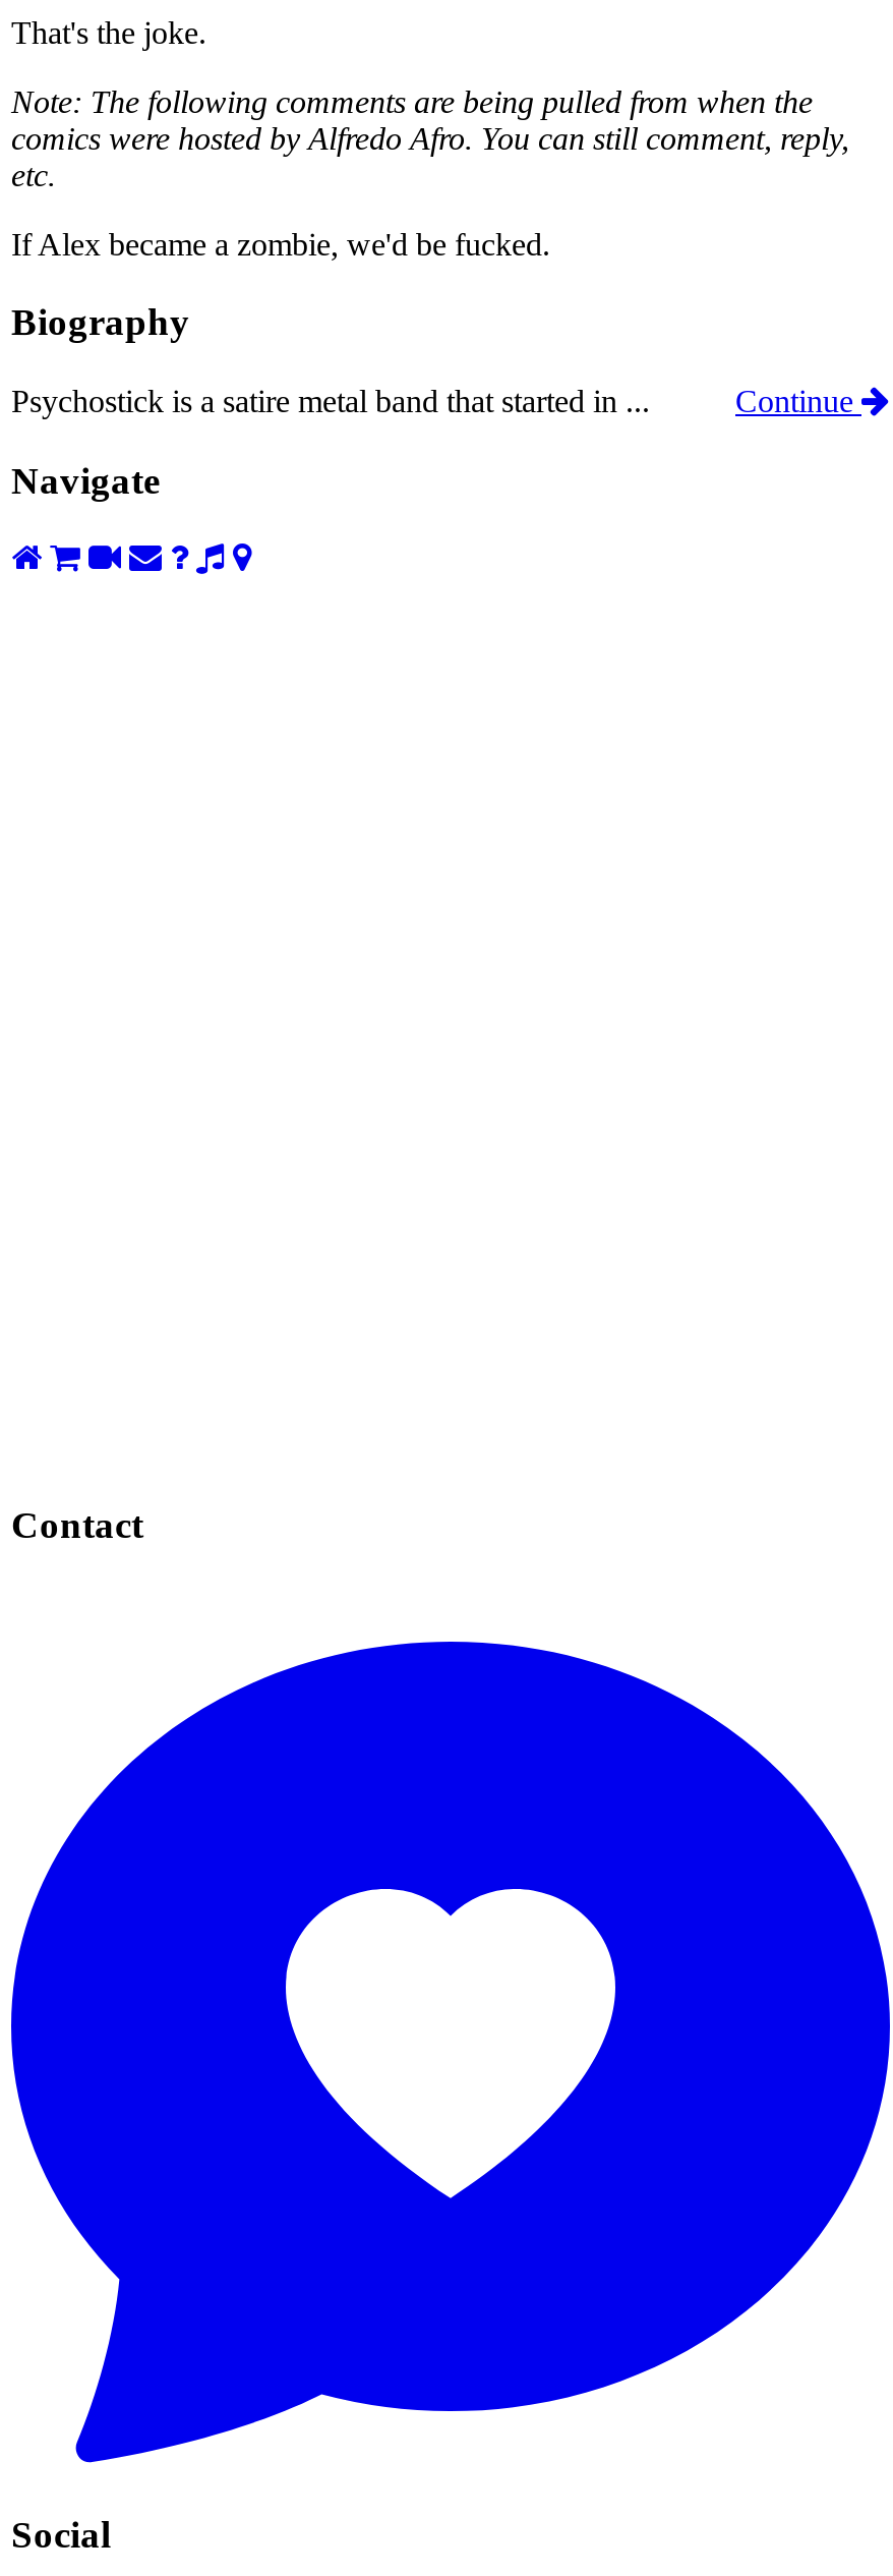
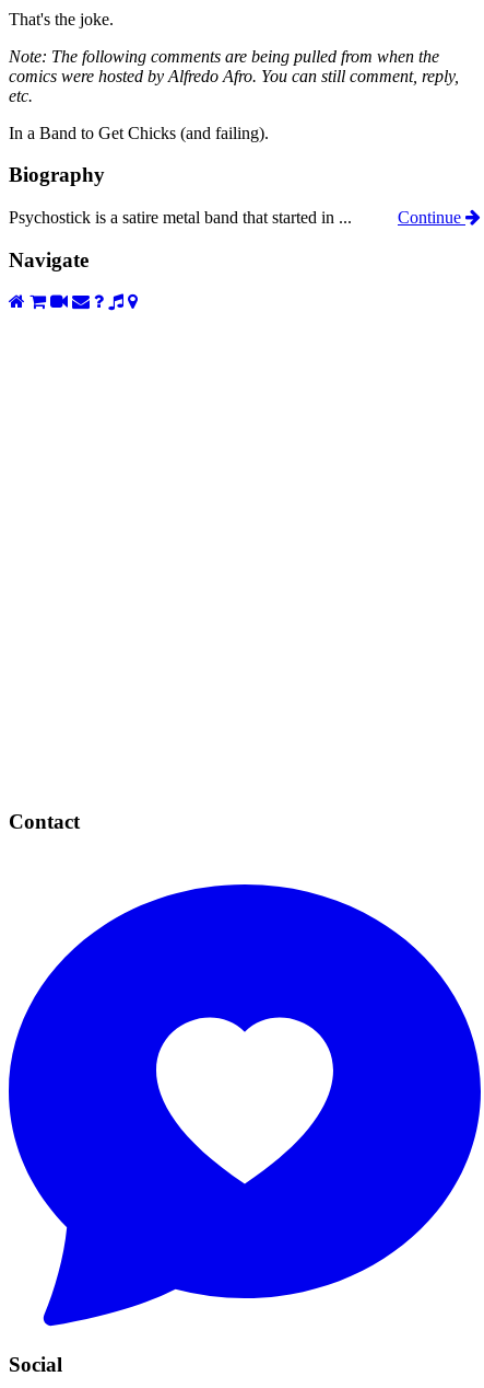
[11,226,550,261] If Alex became a zombie, we'd be fucked. -> [9,123,269,142] In a Band to Get Chicks (and failing).

